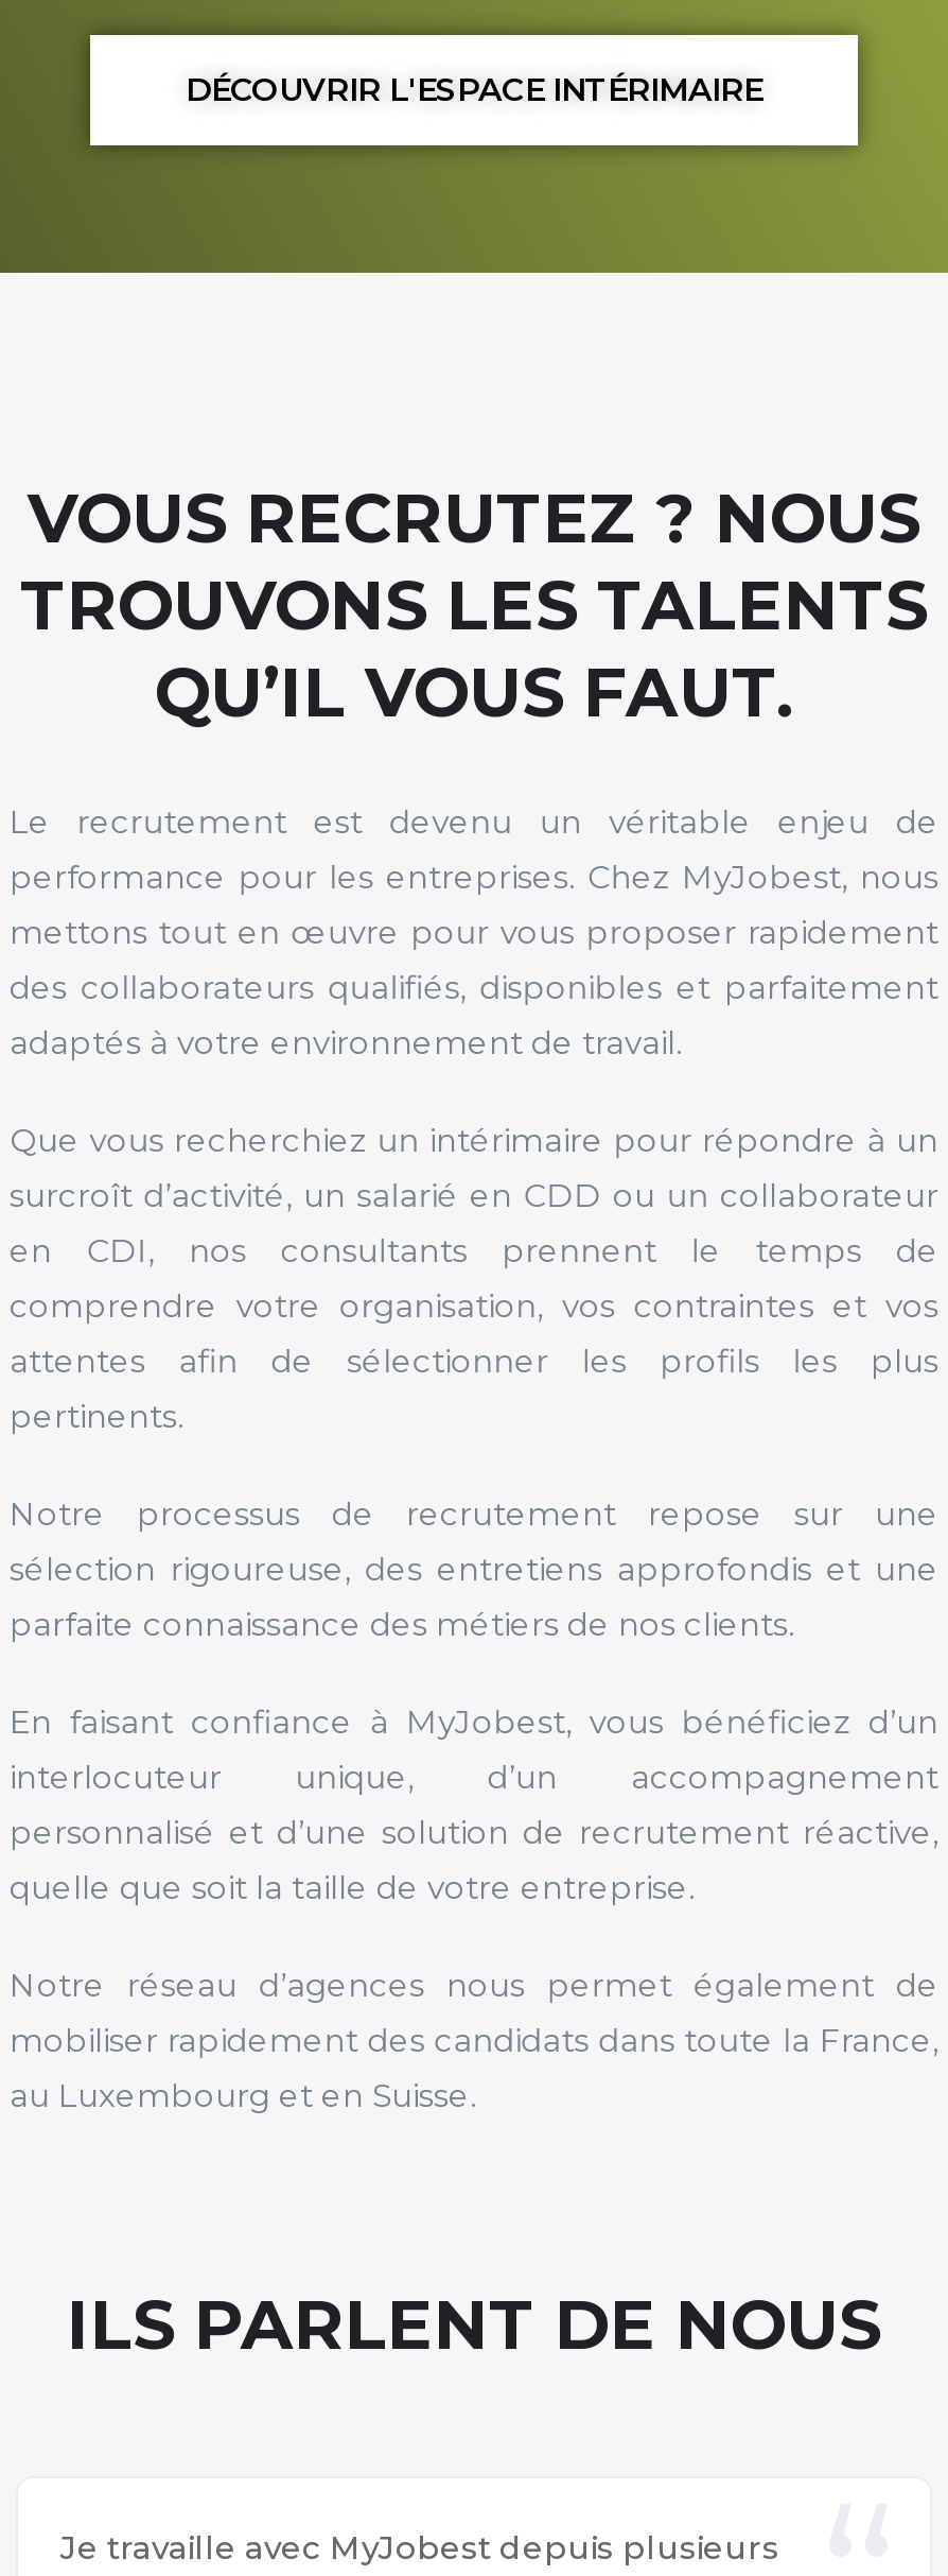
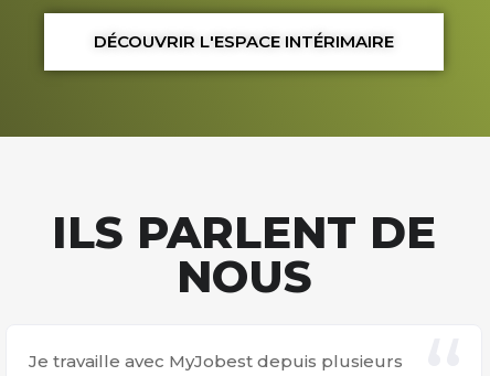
[10,476,938,2365] VOUS RECRUTEZ ? NOUS | TROUVONS LES TALENTS | QU’IL VOUS FAUT. | Le recrutement est devenu un véritable enjeu de | performance pour les entreprises. Chez MyJobest, nous | mettons tout en œuvre pour vous proposer rapidement | des collaborateurs qualifiés, disponibles et parfaitement | adaptés à votre environnement de travail. | Que vous recherchiez un intérimaire pour répondre à un | surcroît d’activité, un salarié en CDD ou un collaborateur | en CDI, nos consultants prennent le temps de | comprendre votre organisation, vos contraintes et vos | attentes afin de sélectionner les profils les plus | pertinents. | Notre processus de recrutement repose sur une | sélection rigoureuse, des entretiens approfondis et une | parfaite connaissance des métiers de nos clients. | En faisant confiance à MyJobest, vous bénéficiez d’un | interlocuteur unique, d’un accompagnement | personnalisé et d’une solution de recrutement réactive, | quelle que soit la taille de votre entreprise. | Notre réseau d’agences nous permet également de | mobiliser rapidement des candidats dans toute la France, | au Luxembourg et en Suisse. | ILS PARLENT DE NOUS -> [52,205,436,303] ILS PARLENT DE | NOUS

